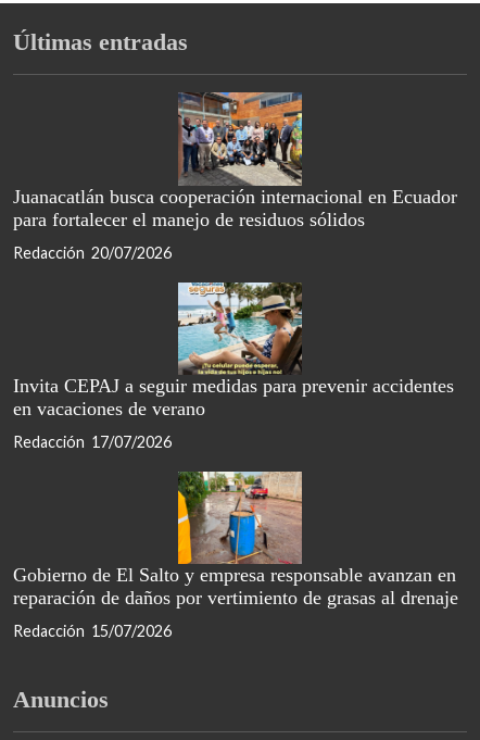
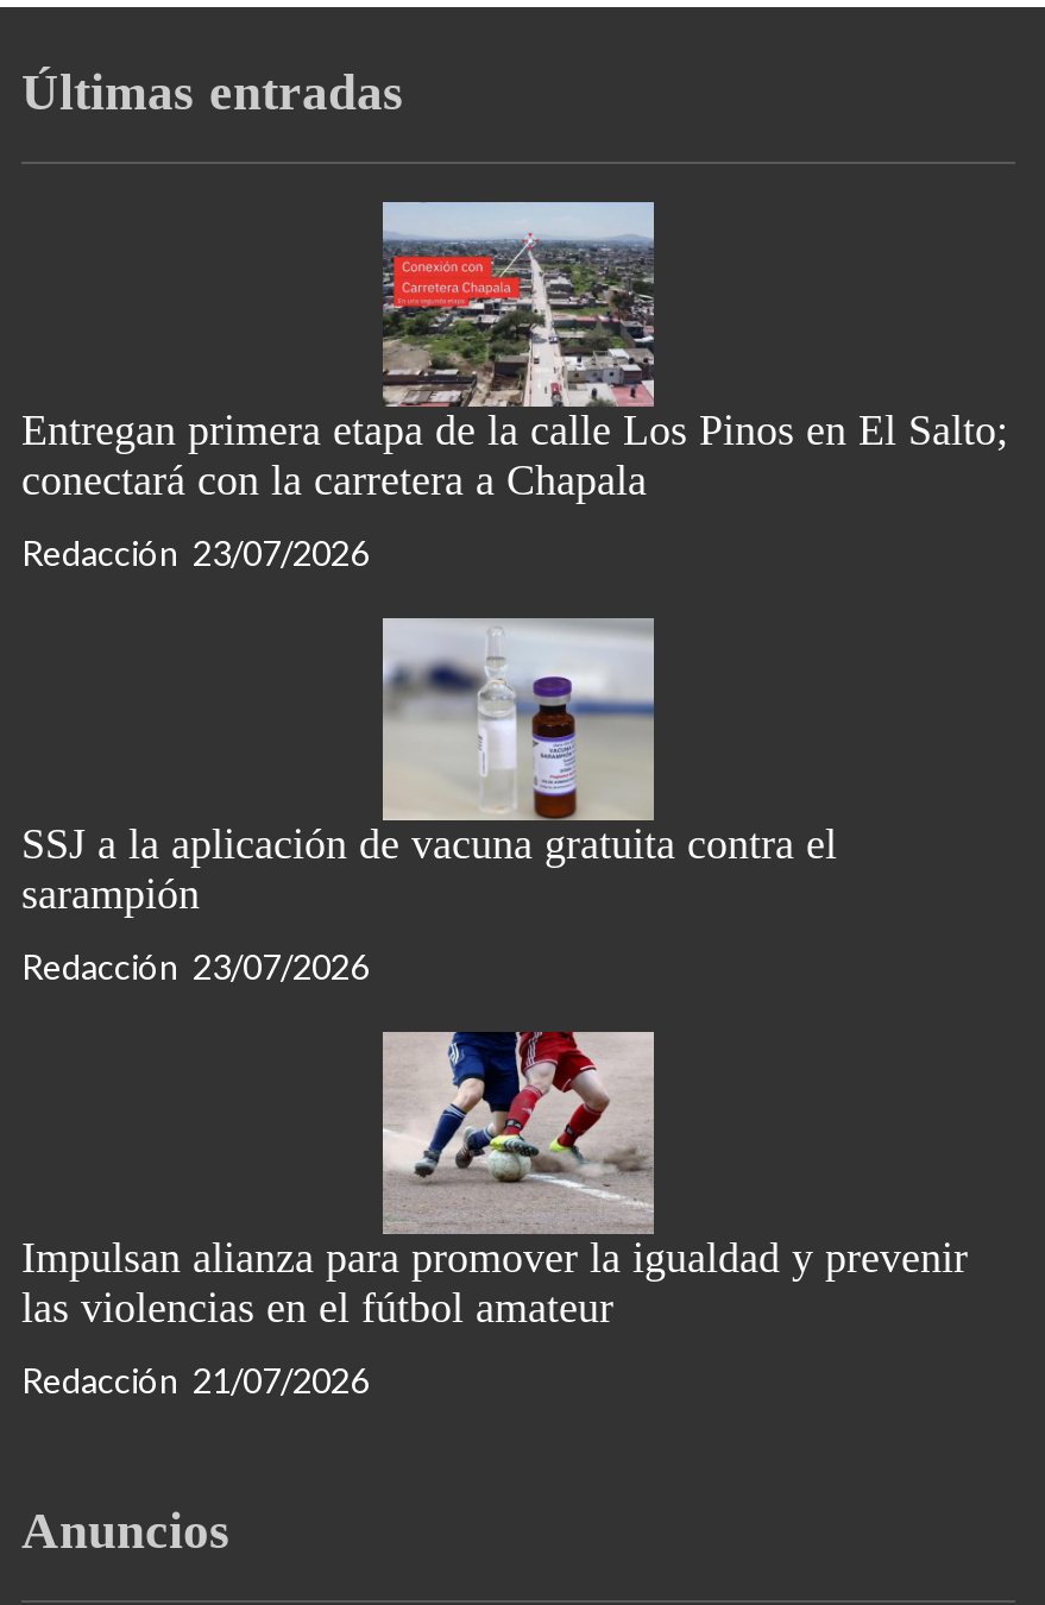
[13,91,457,230] [image] | Juanacatlán busca cooperación internacional en Ecuador | para fortalecer el manejo de residuos sólidos -> [21,200,1008,503] [image] | Entregan primera etapa de la calle Los Pinos en El Salto; | conectará con la carretera a Chapala
[13,243,172,261] Redacción 20/07/2026 -> [21,531,369,572] Redacción 23/07/2026
[13,283,454,419] [image] | Invita CEPAJ a seguir medidas para prevenir accidentes | en vacaciones de verano -> [21,616,837,917] [image] | SSJ a la aplicación de vacuna gratuita contra el | sarampión
[13,432,172,451] Redacción 17/07/2026 -> [21,946,369,986] Redacción 23/07/2026
[13,471,458,609] [image] | Gobierno de El Salto y empresa responsable avanzan en | reparación de daños por vertimiento de grasas al drenaje -> [21,1030,968,1332] [image] | Impulsan alianza para promover la igualdad y prevenir | las violencias en el fútbol amateur
[13,622,172,640] Redacción 15/07/2026 -> [21,1360,369,1401] Redacción 21/07/2026

